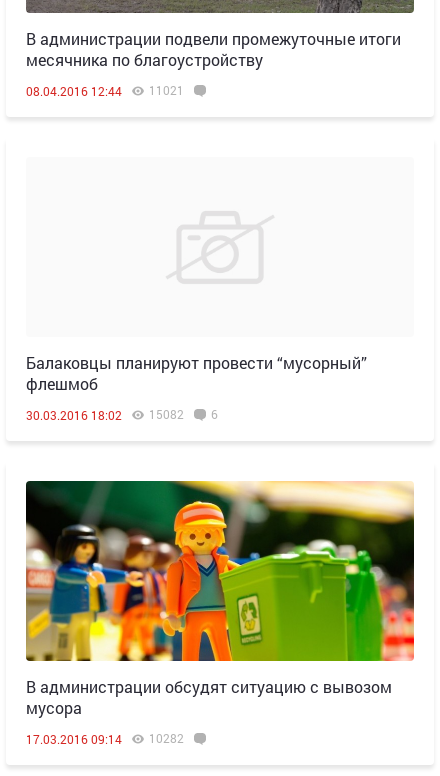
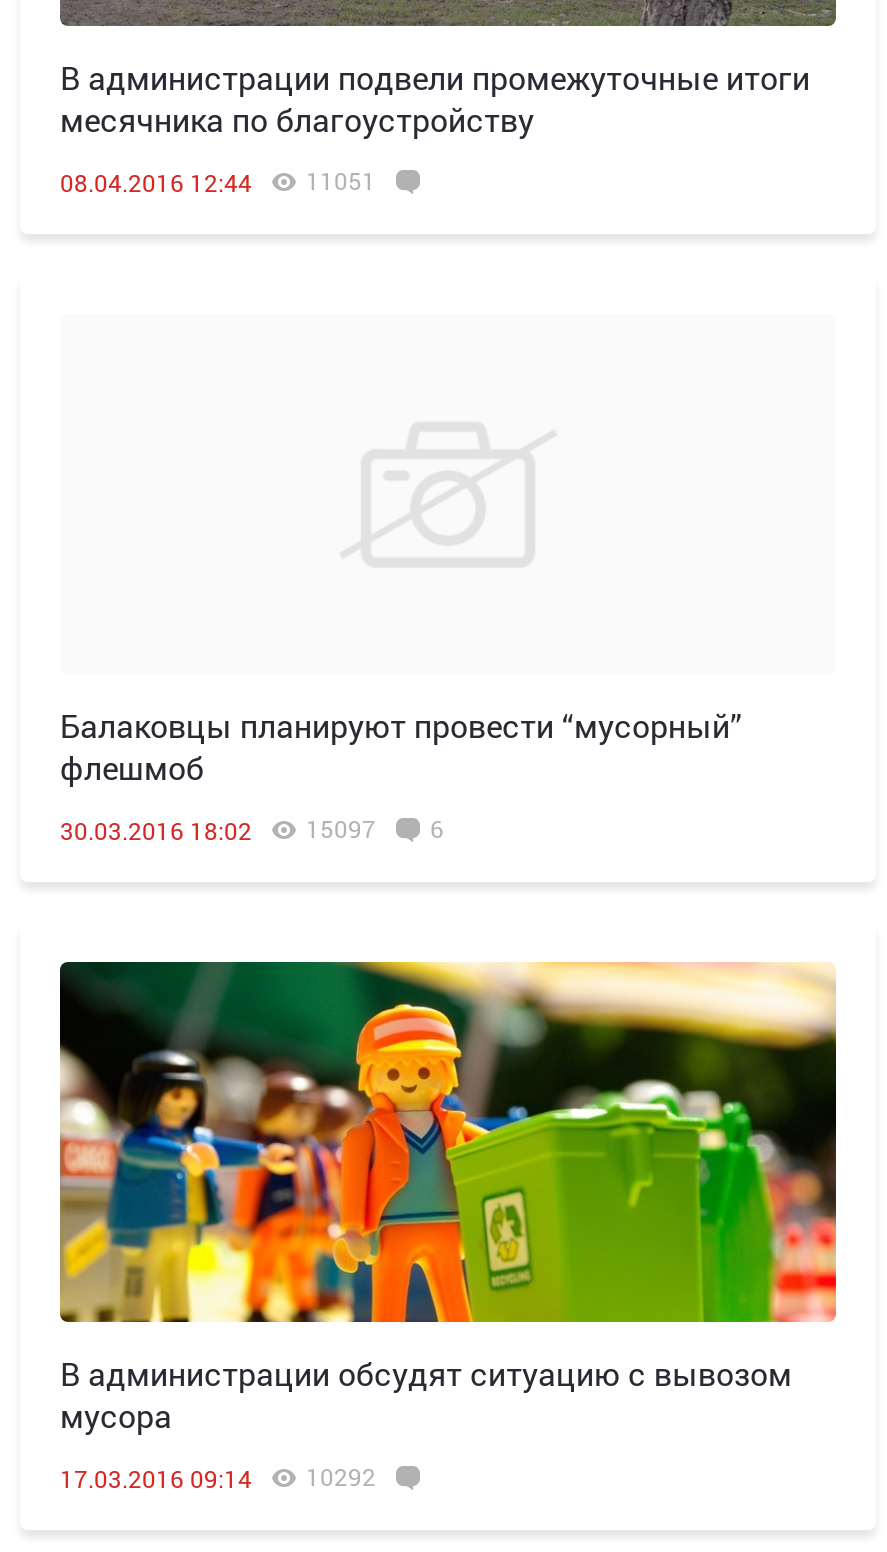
[26,82,184,99] 08.04.2016 12:44 11021 -> [60,164,376,198] 08.04.2016 12:44 11051
[26,406,218,423] 30.03.2016 18:02 15082 6 -> [60,812,444,846] 30.03.2016 18:02 15097 6
[26,730,184,747] 17.03.2016 09:14 10282 -> [60,1460,376,1494] 17.03.2016 09:14 10292

